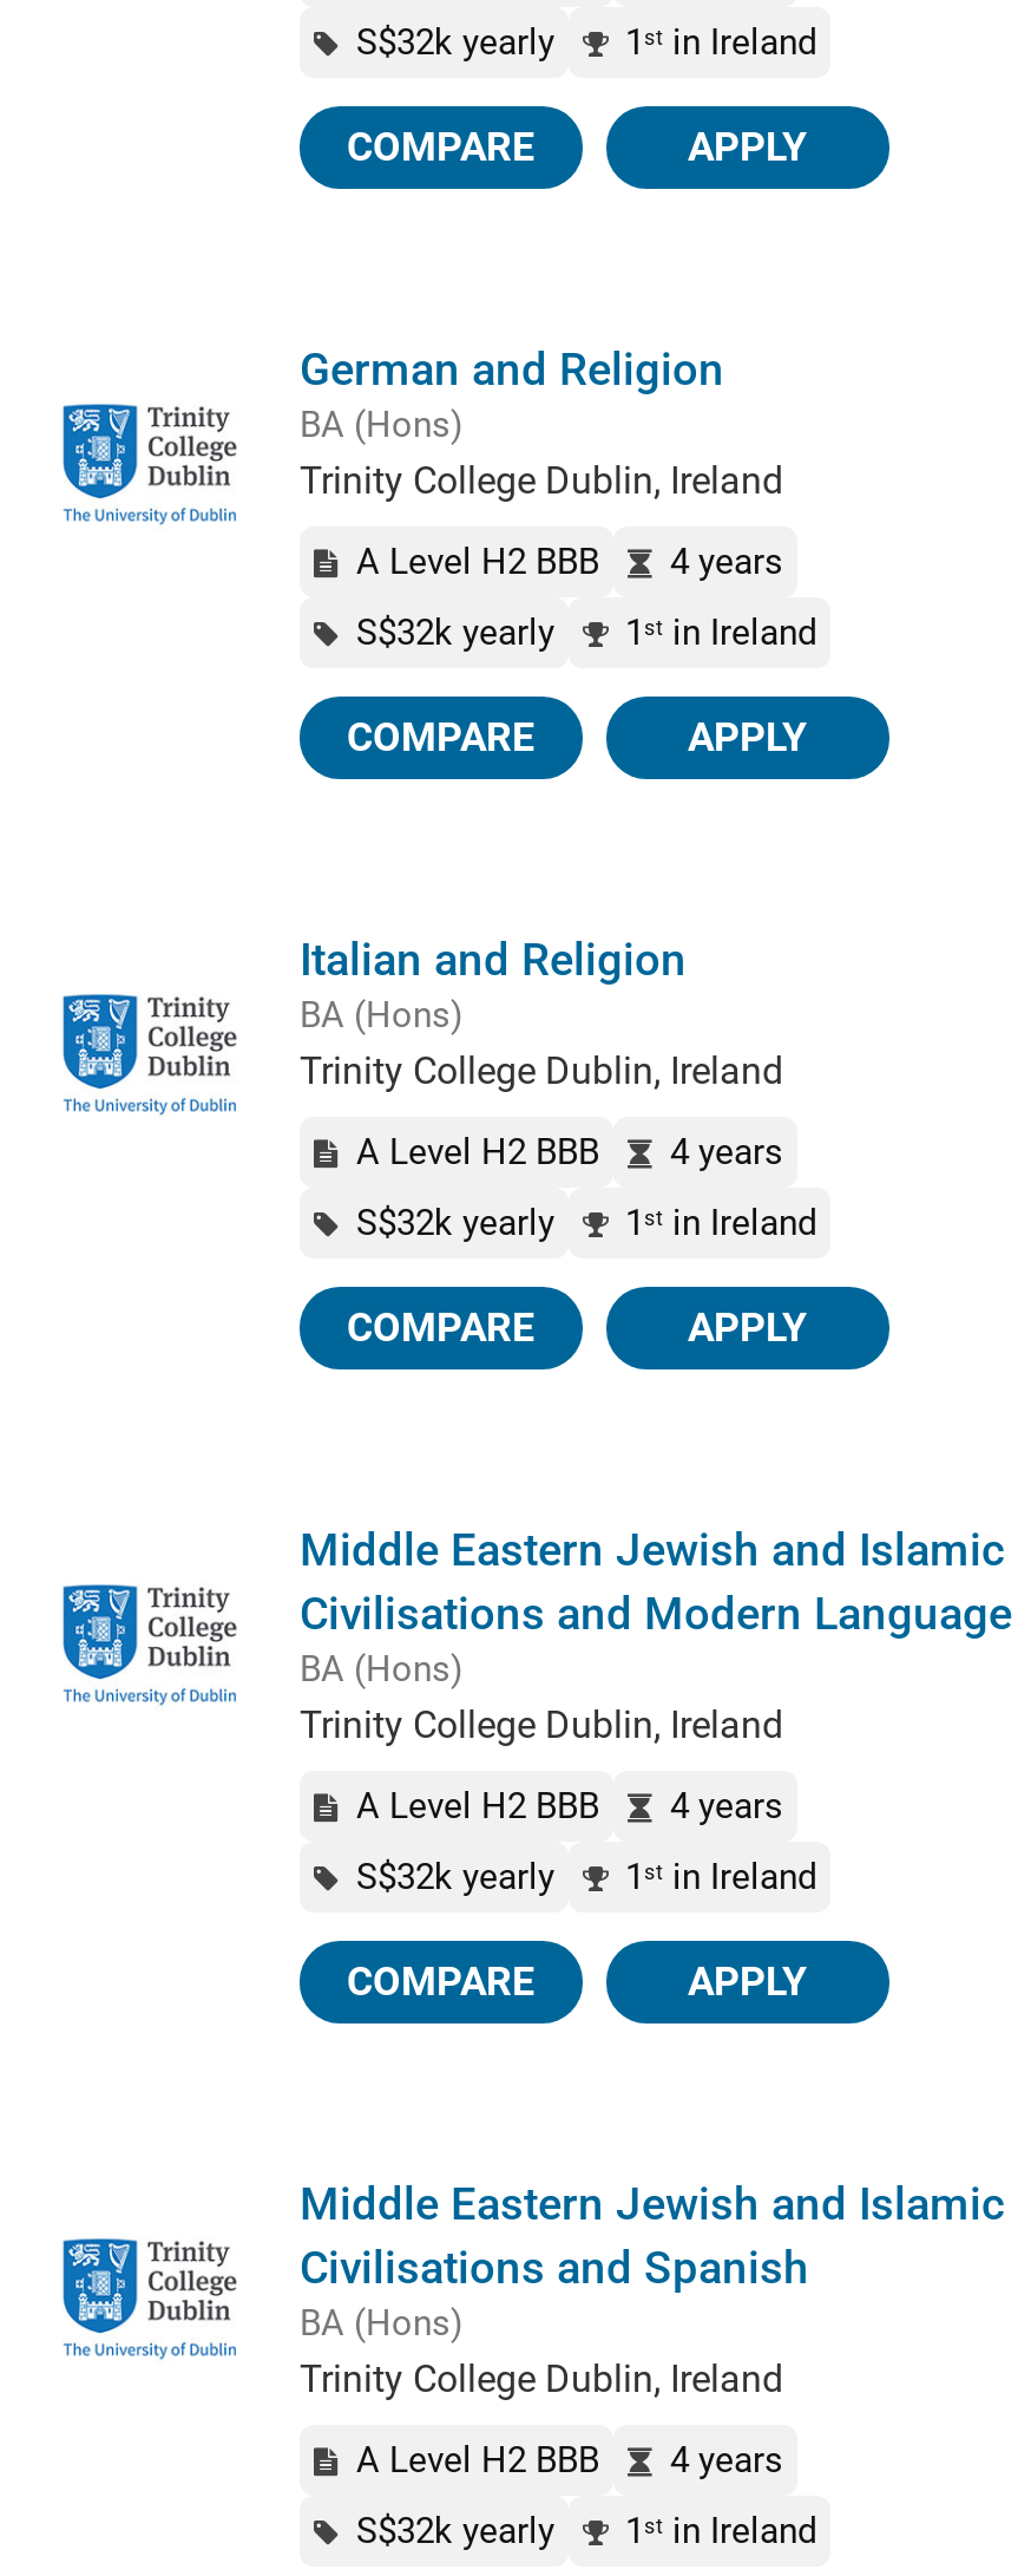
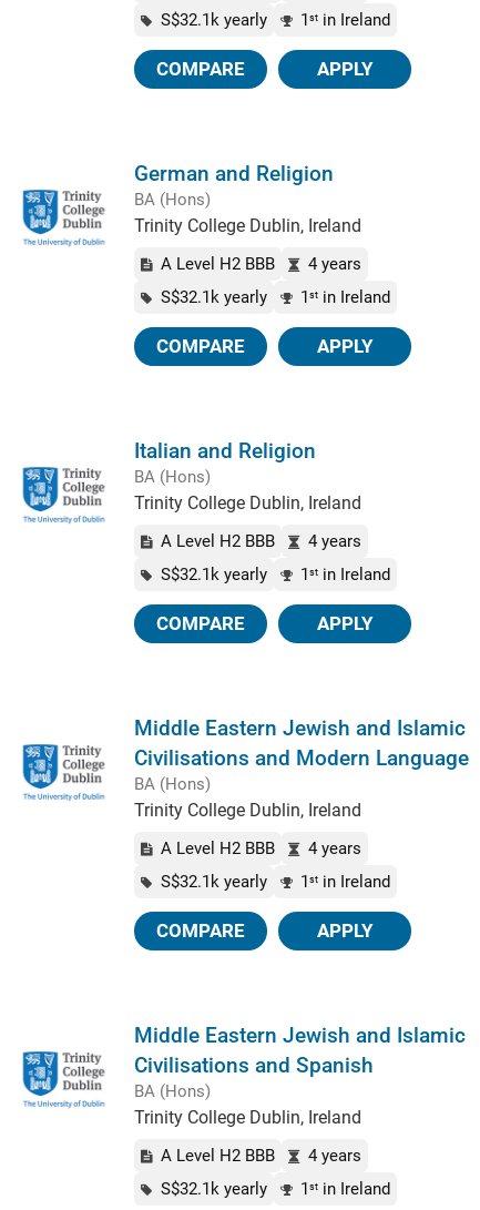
[356,21,816,64] S$32k yearly 1st in Ireland -> [161,10,390,30] S$32.1k yearly 1st in Ireland
[356,612,816,654] S$32k yearly 1st in Ireland -> [161,287,390,307] S$32.1k yearly 1st in Ireland
[356,1202,816,1244] S$32k yearly 1st in Ireland -> [161,565,390,584] S$32.1k yearly 1st in Ireland
[356,1856,816,1898] S$32k yearly 1st in Ireland -> [161,872,390,892] S$32.1k yearly 1st in Ireland
[356,2510,816,2552] S$32k yearly 1st in Ireland -> [161,1179,390,1199] S$32.1k yearly 1st in Ireland

